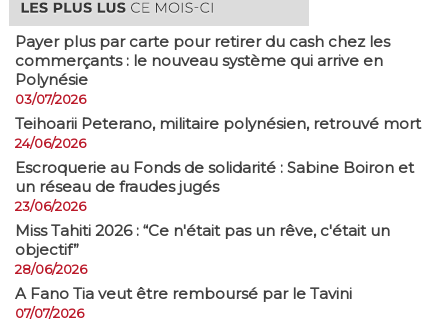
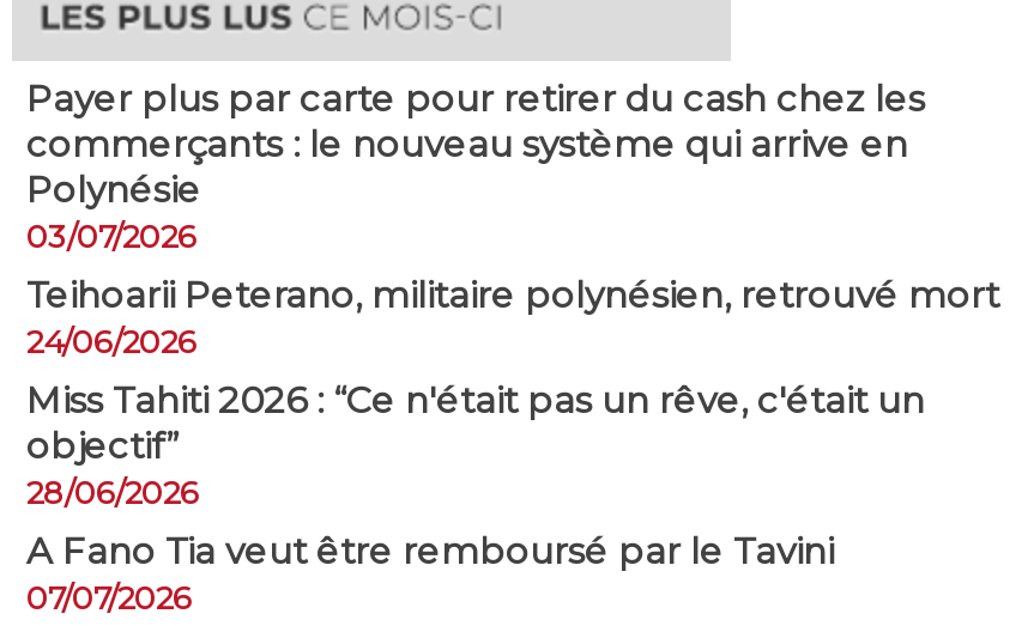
[15,158,414,214] Escroquerie au Fonds de solidarité : Sabine Boiron et | un réseau de fraudes jugés | 23/06/2026 -> none

